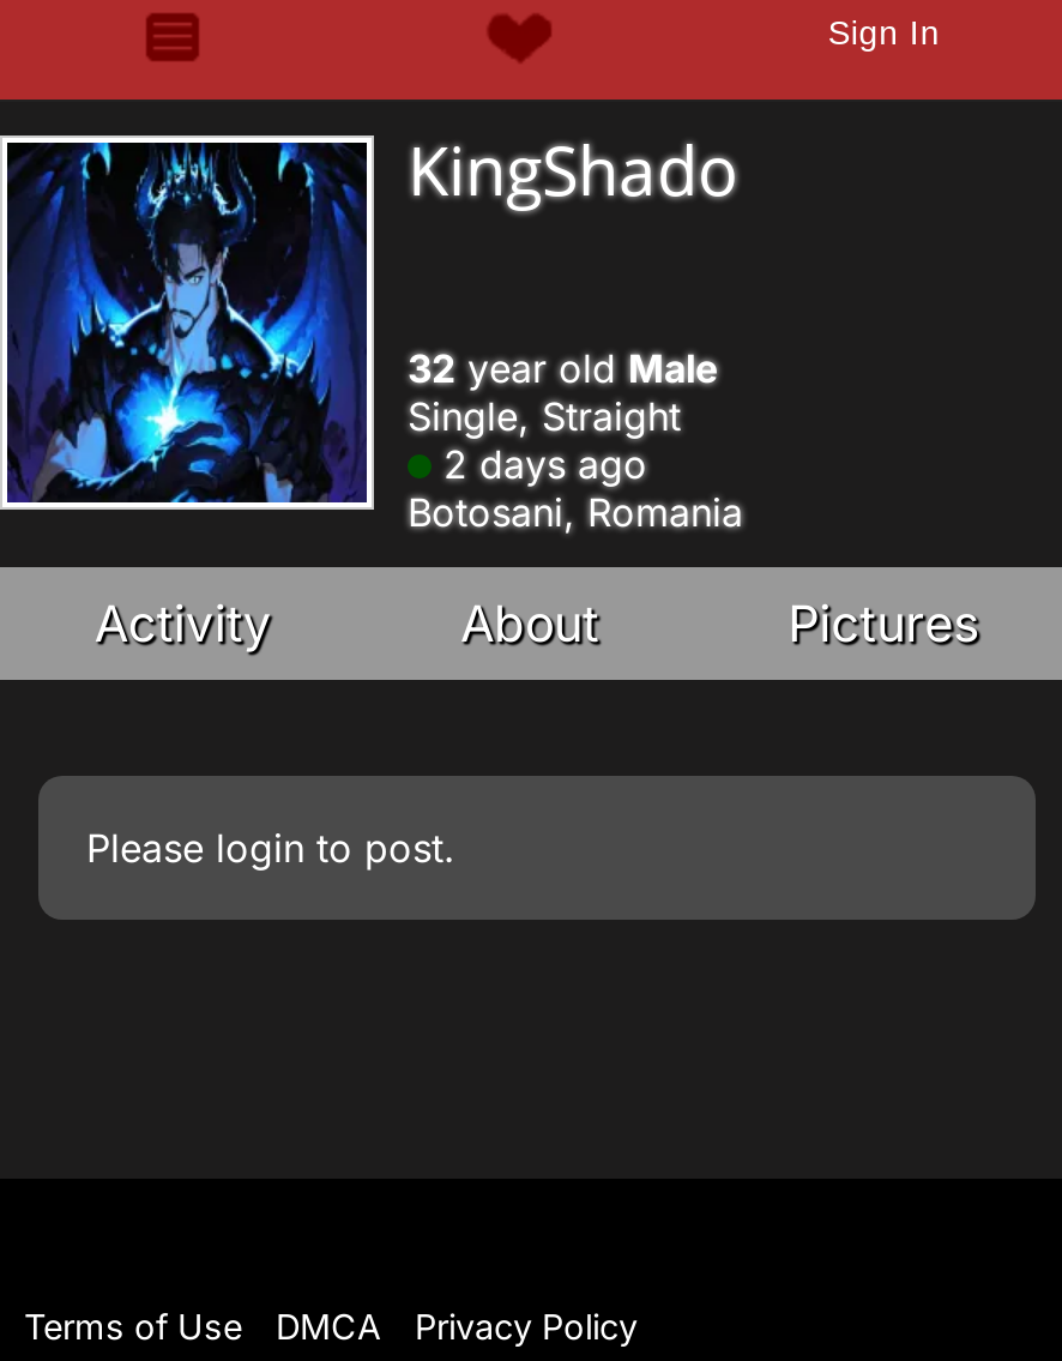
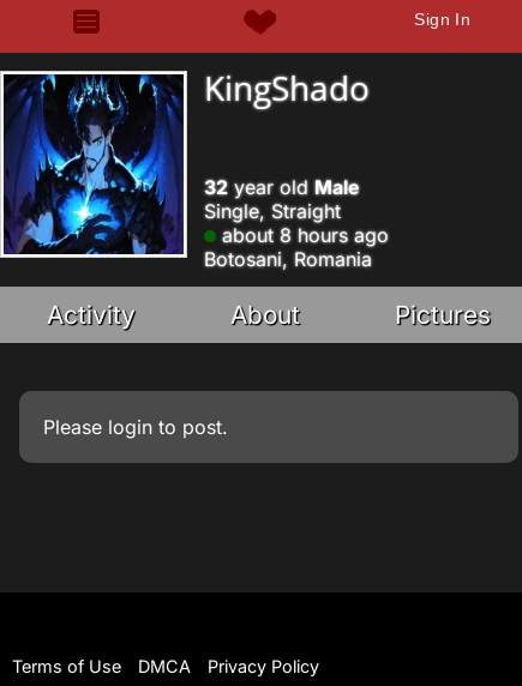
[432,440,647,488] 2 days ago -> [216,223,389,247] about 8 hours ago

